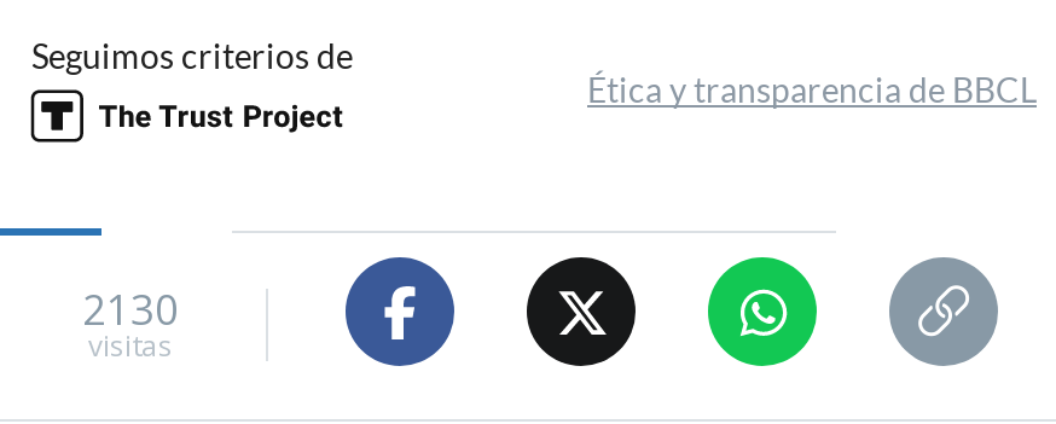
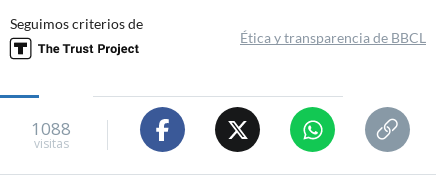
[82,280,179,336] 2130 -> [31,117,71,140] 1088

